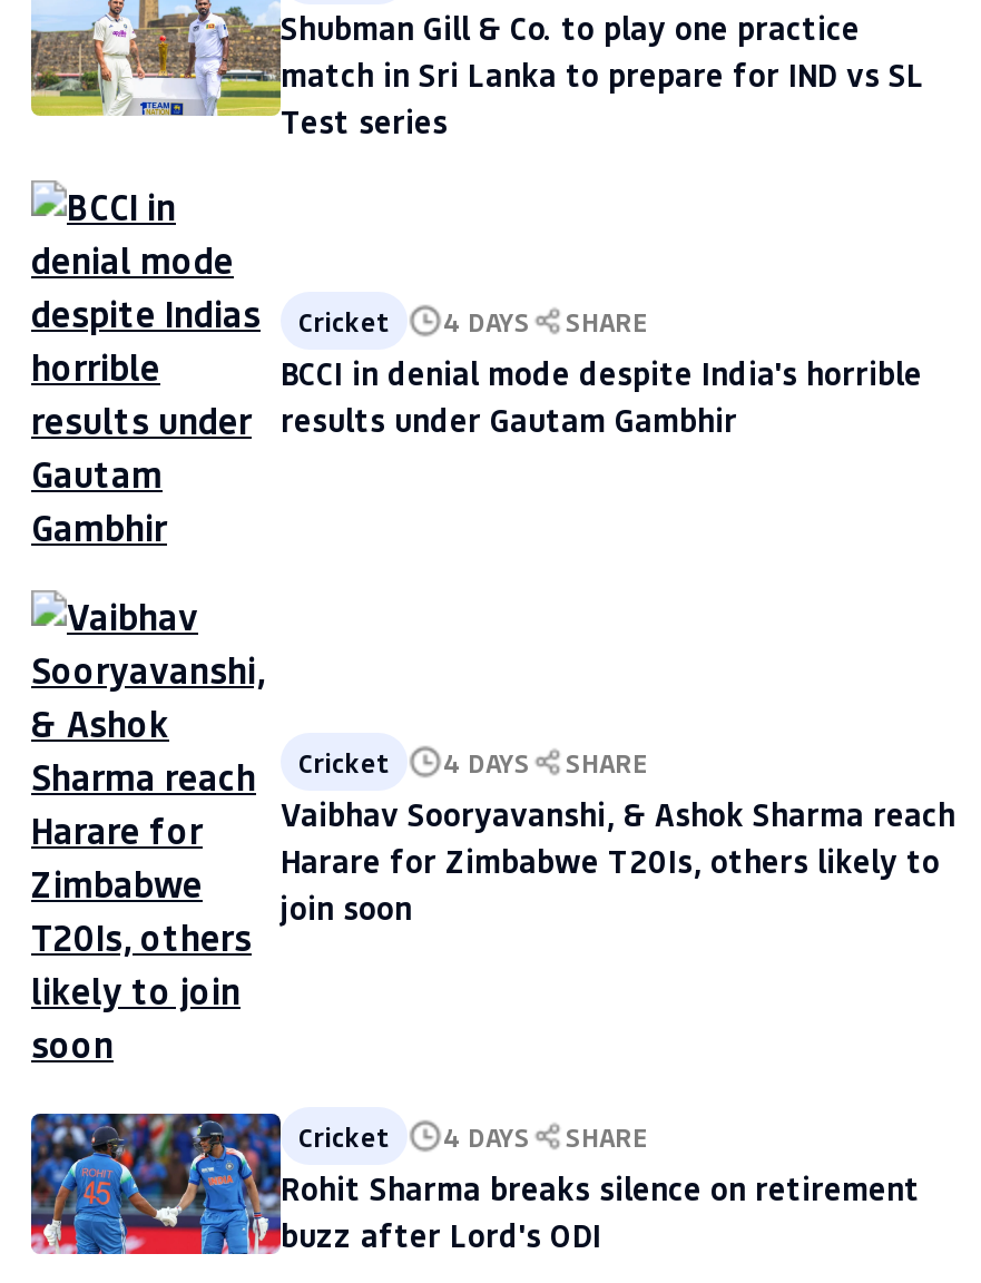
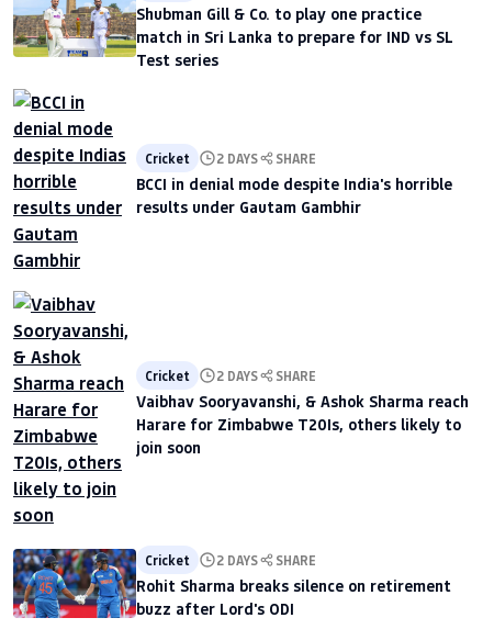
[298,304,648,339] Cricket 4 DAYS SHARE -> [145,150,316,167] Cricket 2 DAYS SHARE
[298,744,648,779] Cricket 4 DAYS SHARE -> [145,367,316,384] Cricket 2 DAYS SHARE
[298,1119,648,1155] Cricket 4 DAYS SHARE -> [145,552,316,569] Cricket 2 DAYS SHARE

